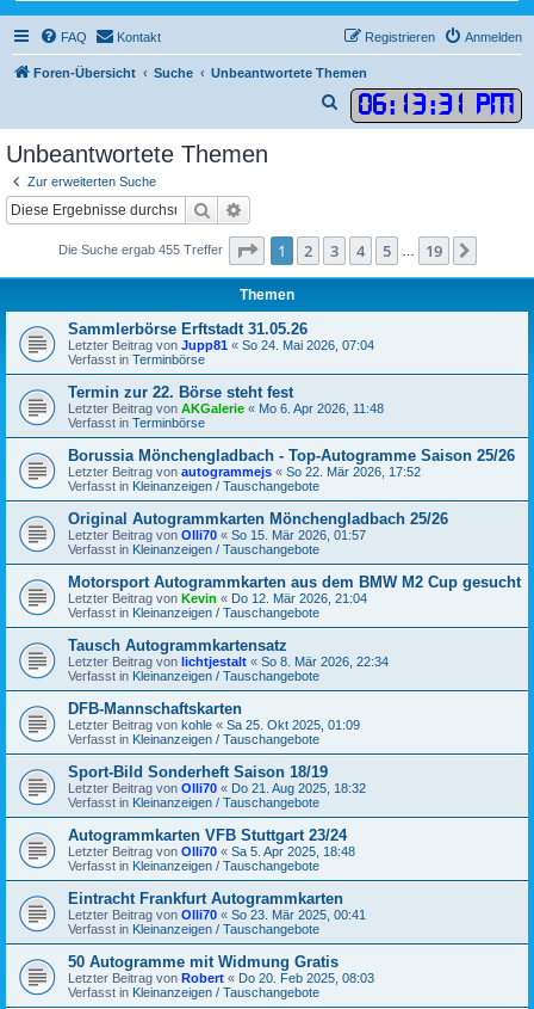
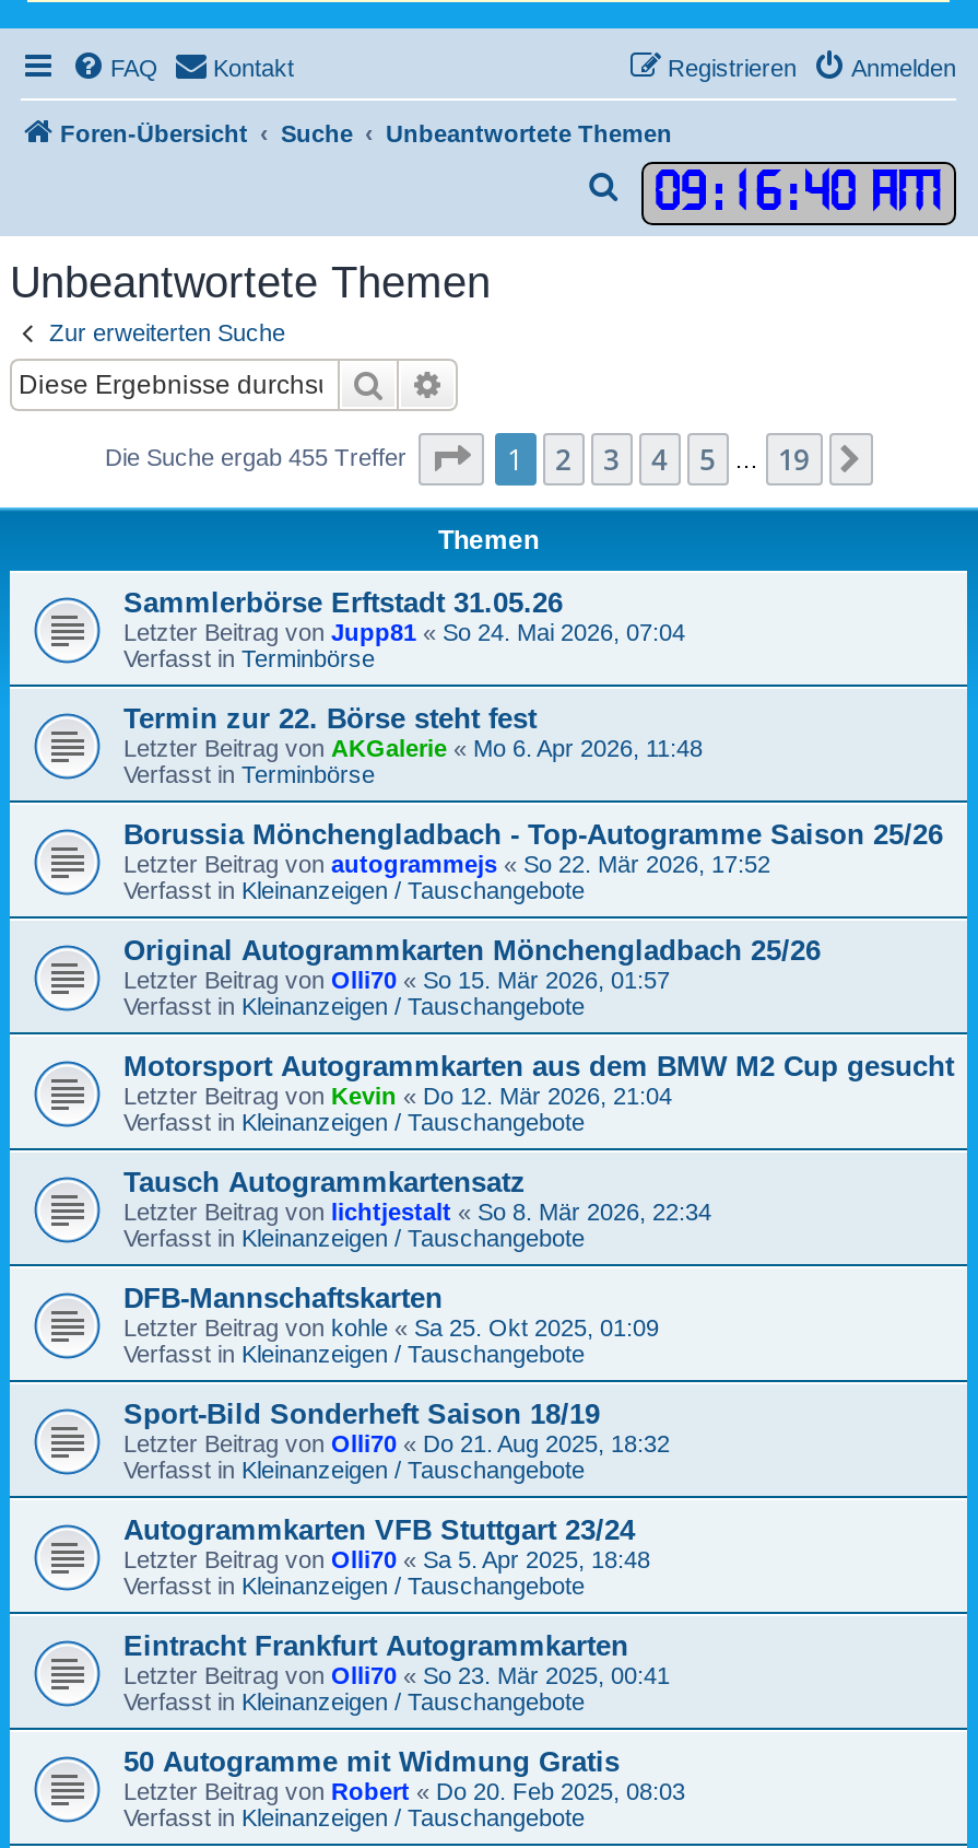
[357,86,514,120] 06 : 13 : 31 PM -> [654,157,941,220] 09 : 16 : 40 AM

